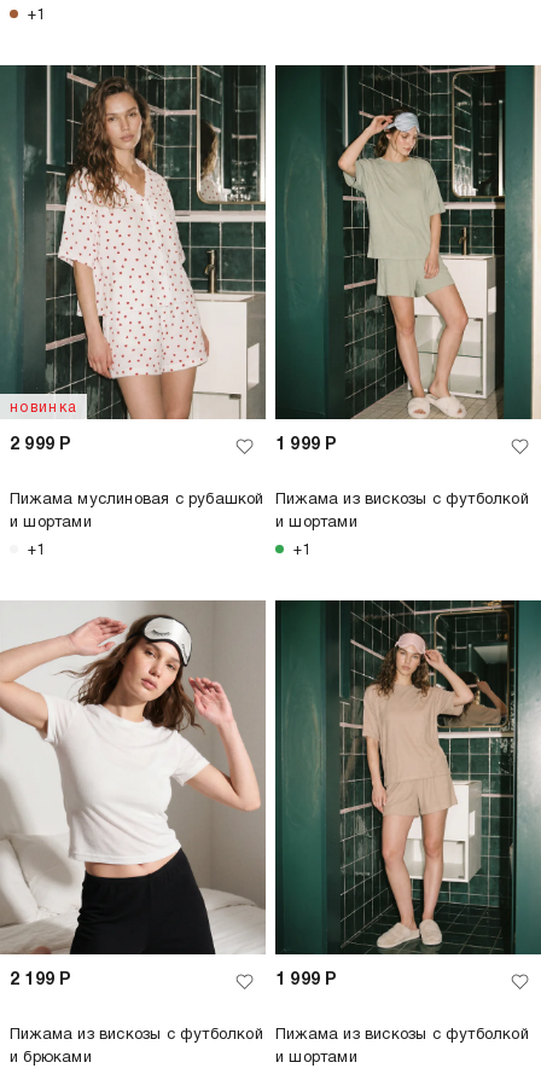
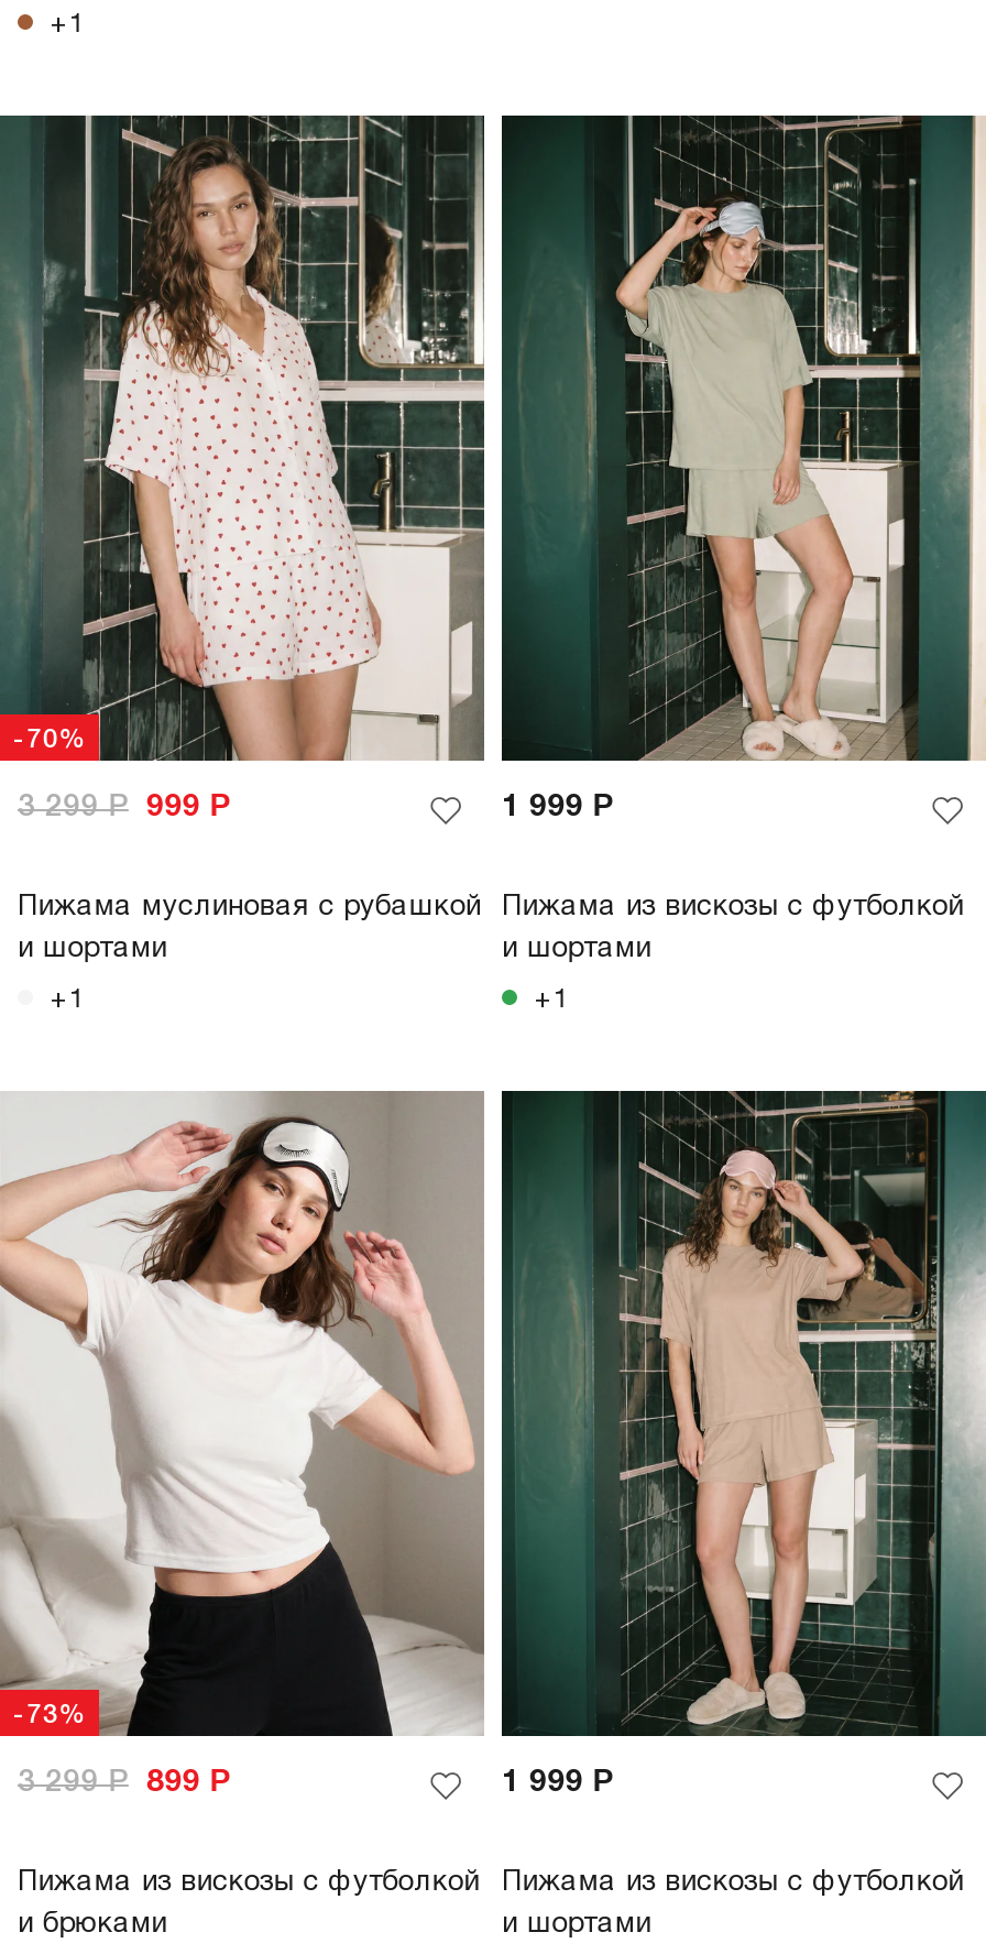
[10,401,77,415] новинка -> [13,728,85,752] -70%
[10,438,71,453] 2 999 Р -> [18,794,230,823] 3 299Р | 999 Р
[10,973,71,988] 2 199 Р -> [13,1703,230,1798] -73% | 3 299Р | 899 Р

